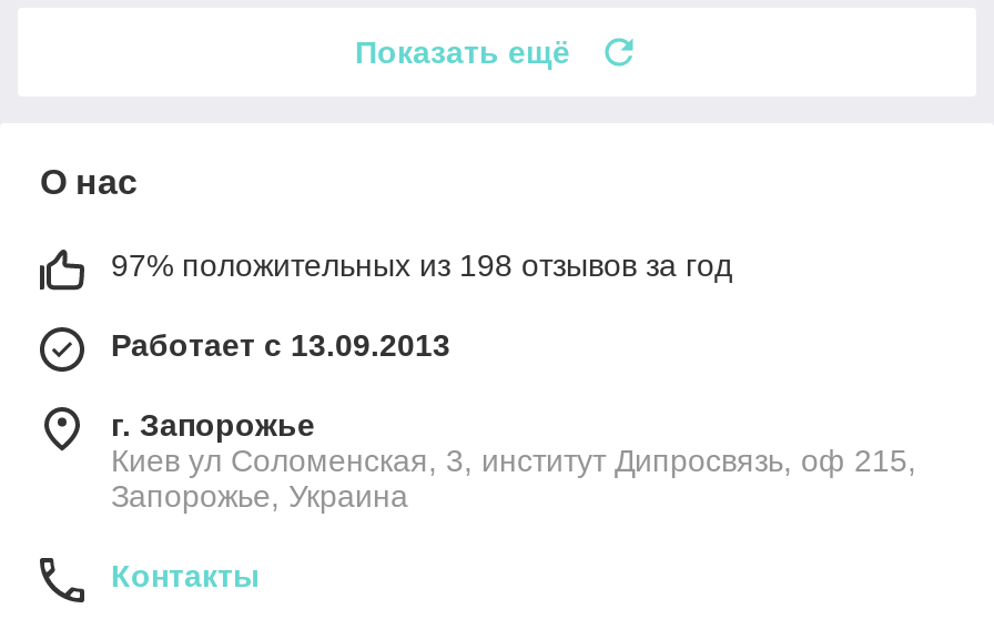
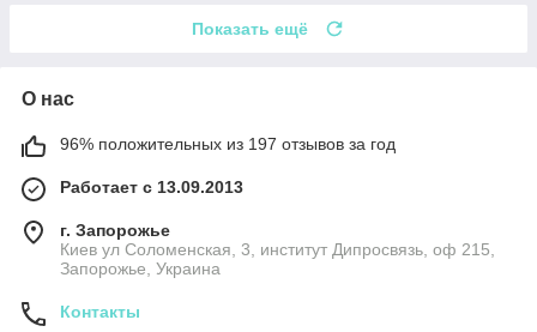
[111,248,732,284] 97% положительных из 198 отзывов за год -> [60,135,396,154] 96% положительных из 197 отзывов за год

